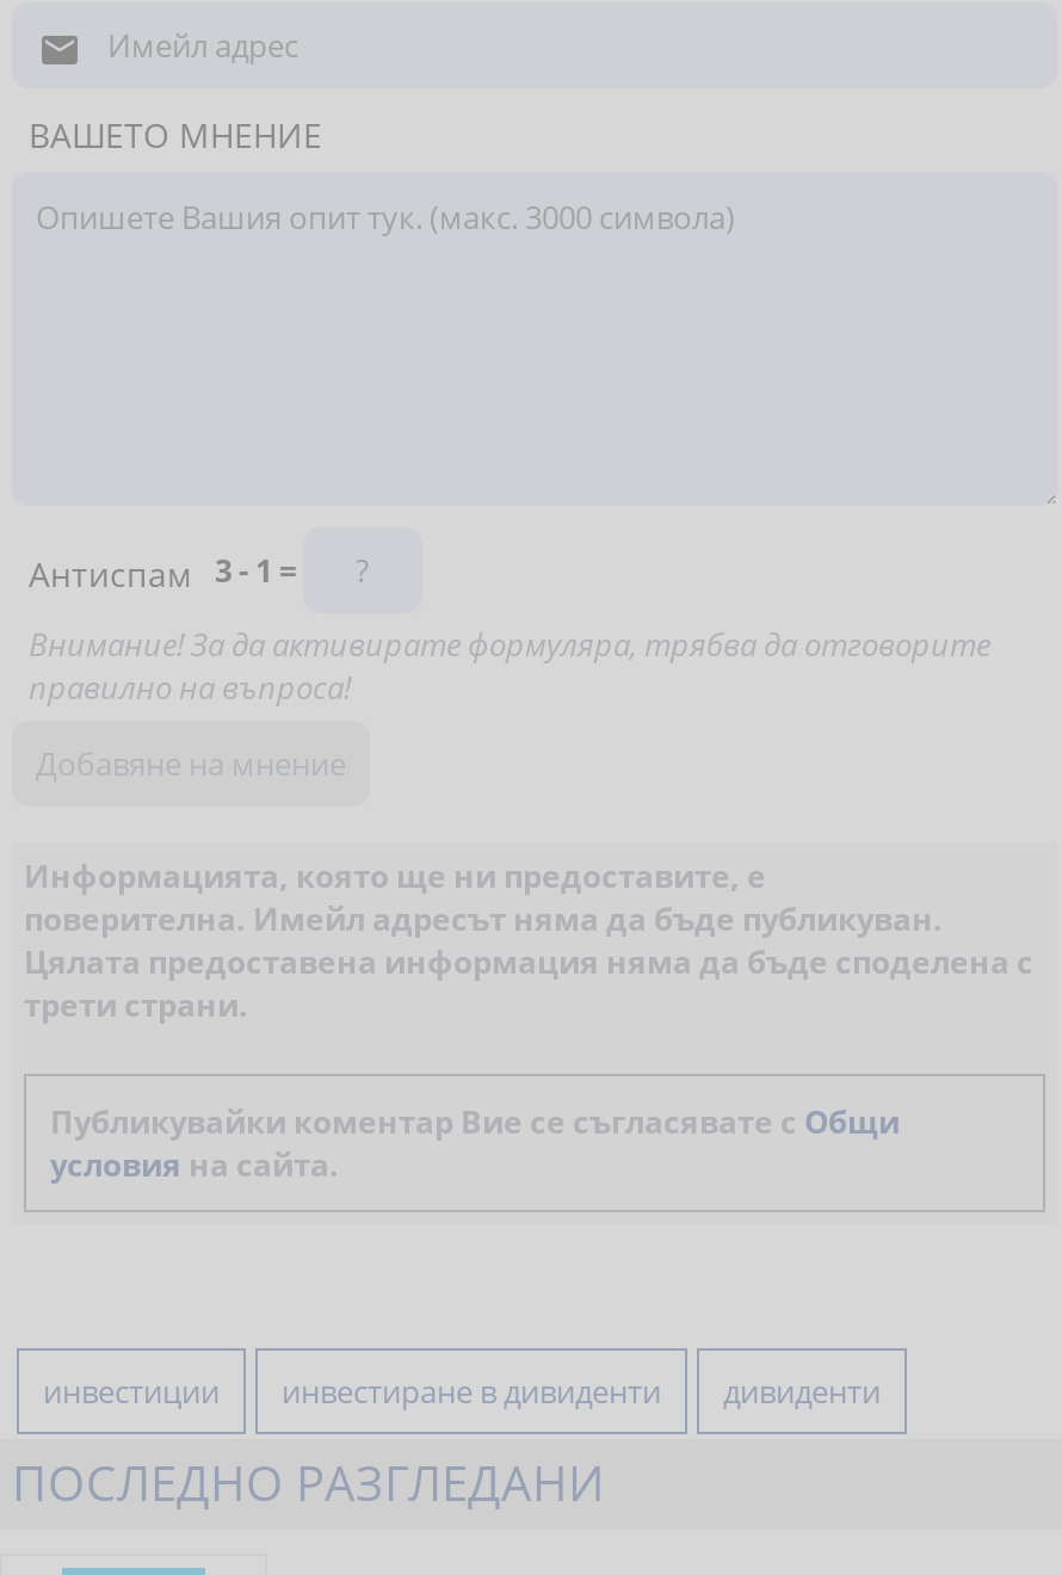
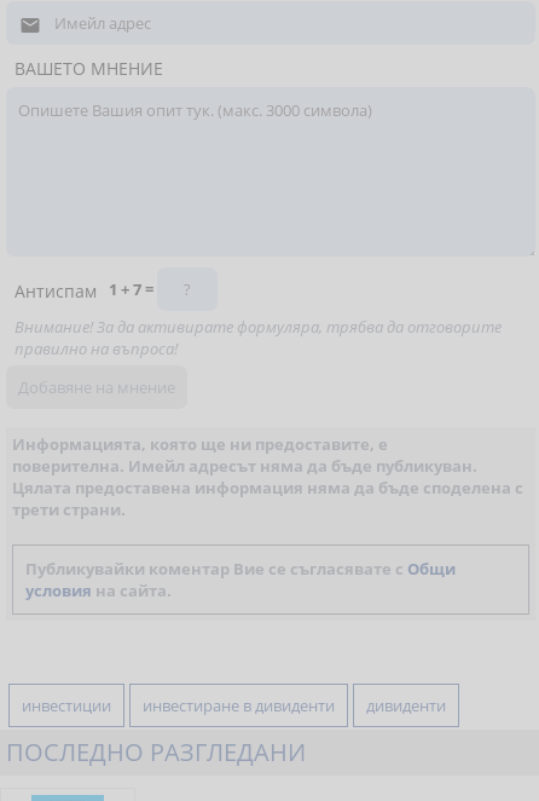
[29,549,296,597] Антиспам 3 - 1 = -> [15,278,153,302] Антиспам 1 + 7 =

